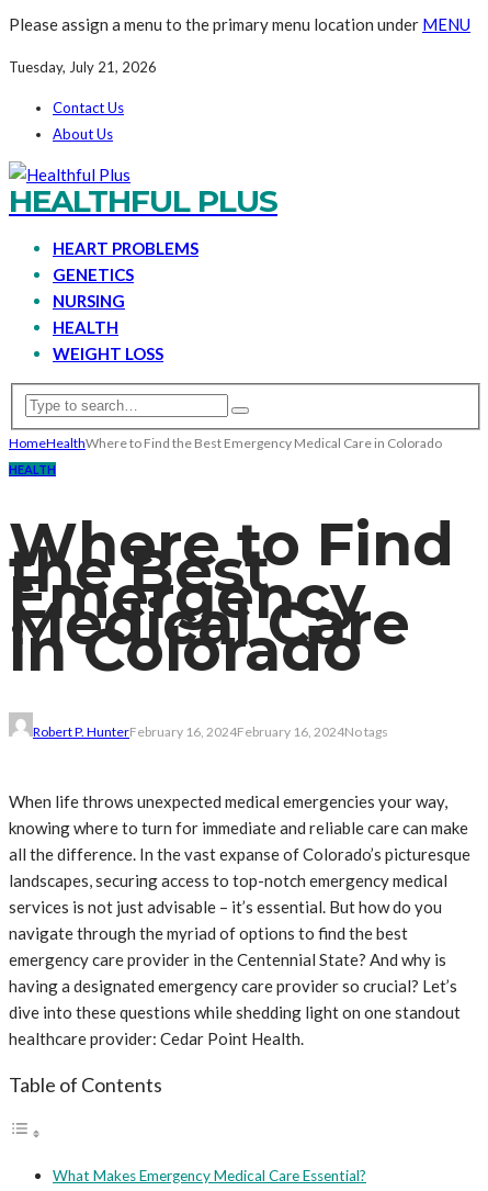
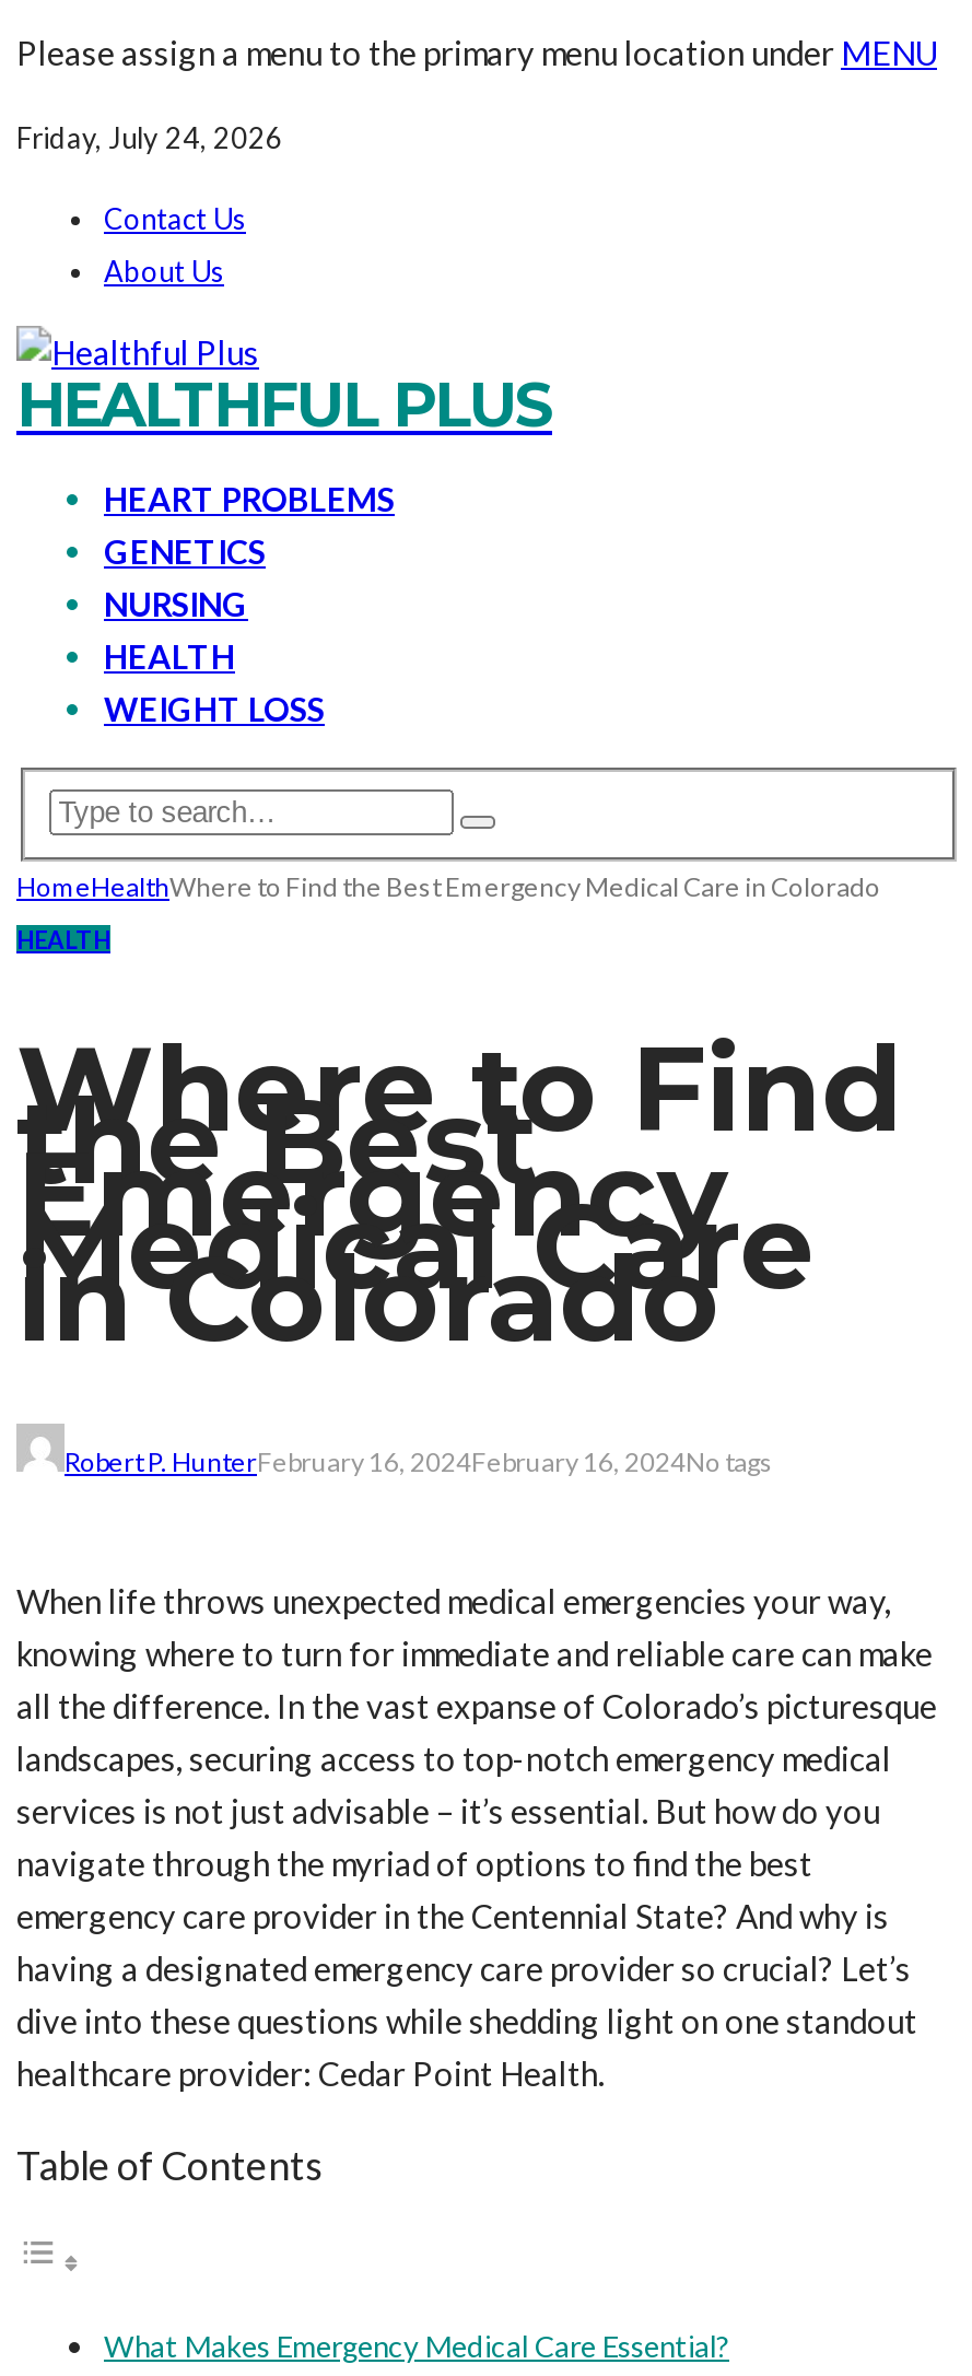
[9,58,157,76] Tuesday, July 21, 2026 -> [16,120,283,155] Friday, July 24, 2026

